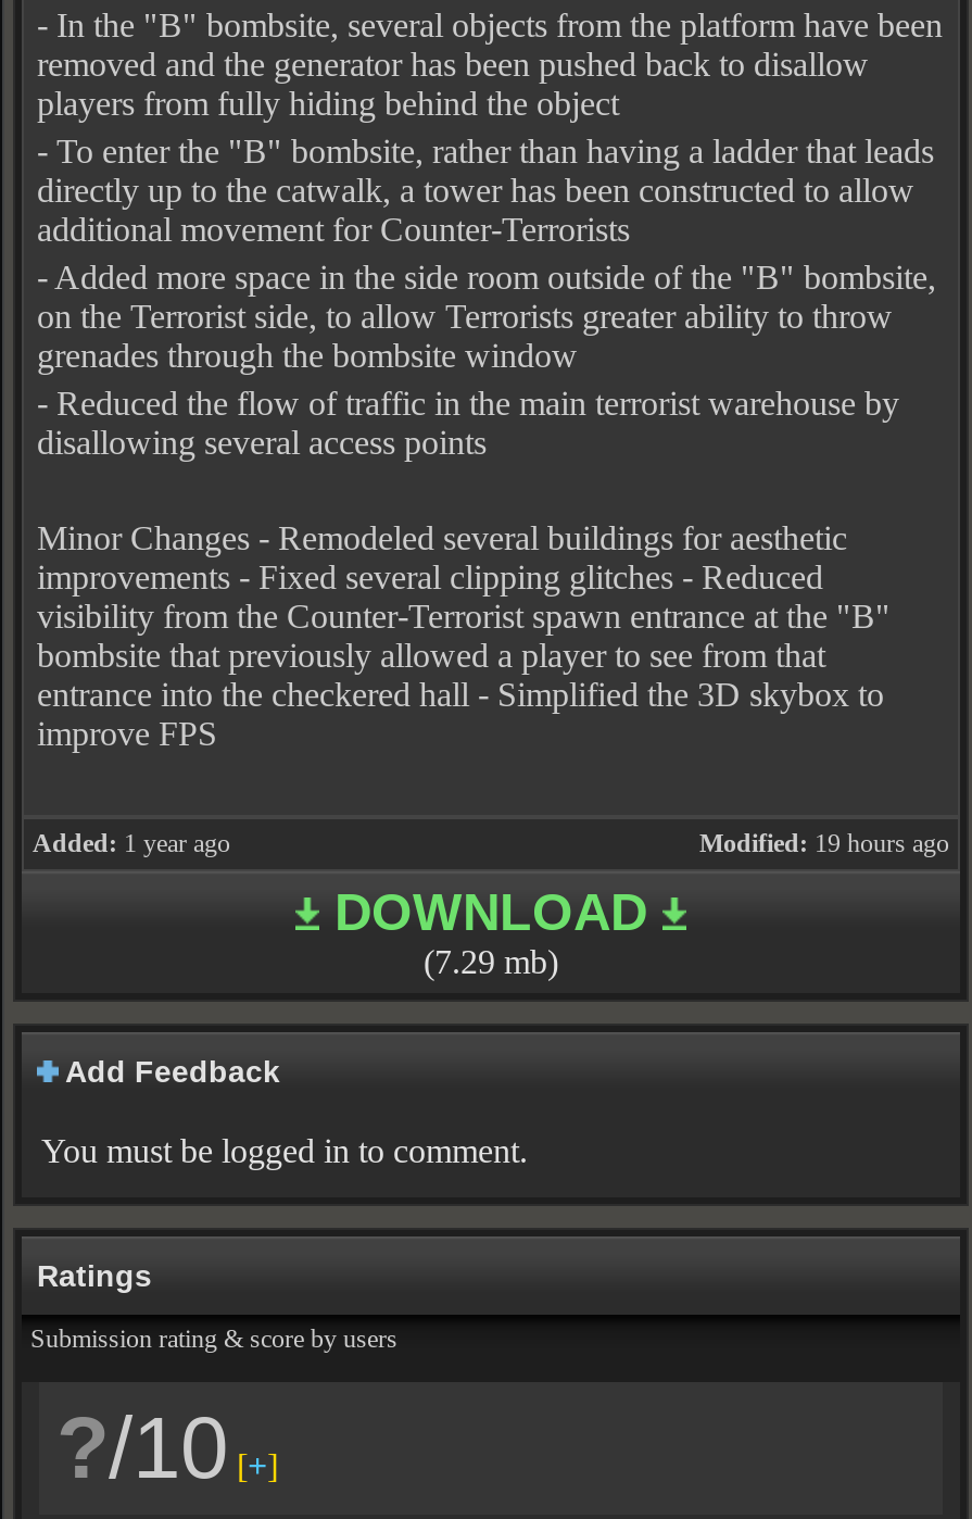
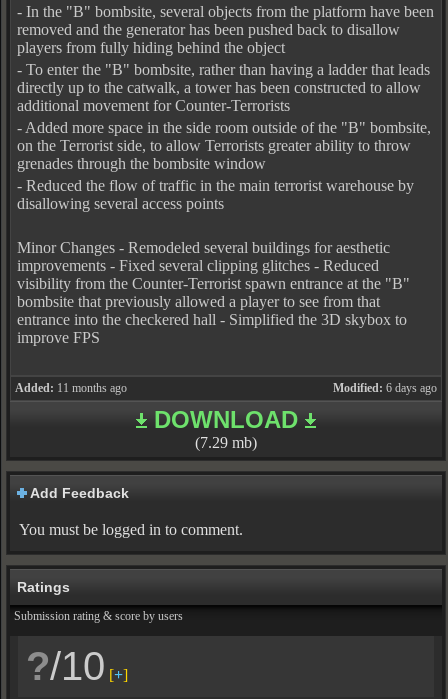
[33,829,230,859] Added: 1 year ago -> [15,381,127,395] Added: 11 months ago
[699,829,949,859] Modified: 19 hours ago -> [333,381,437,395] Modified: 6 days ago

